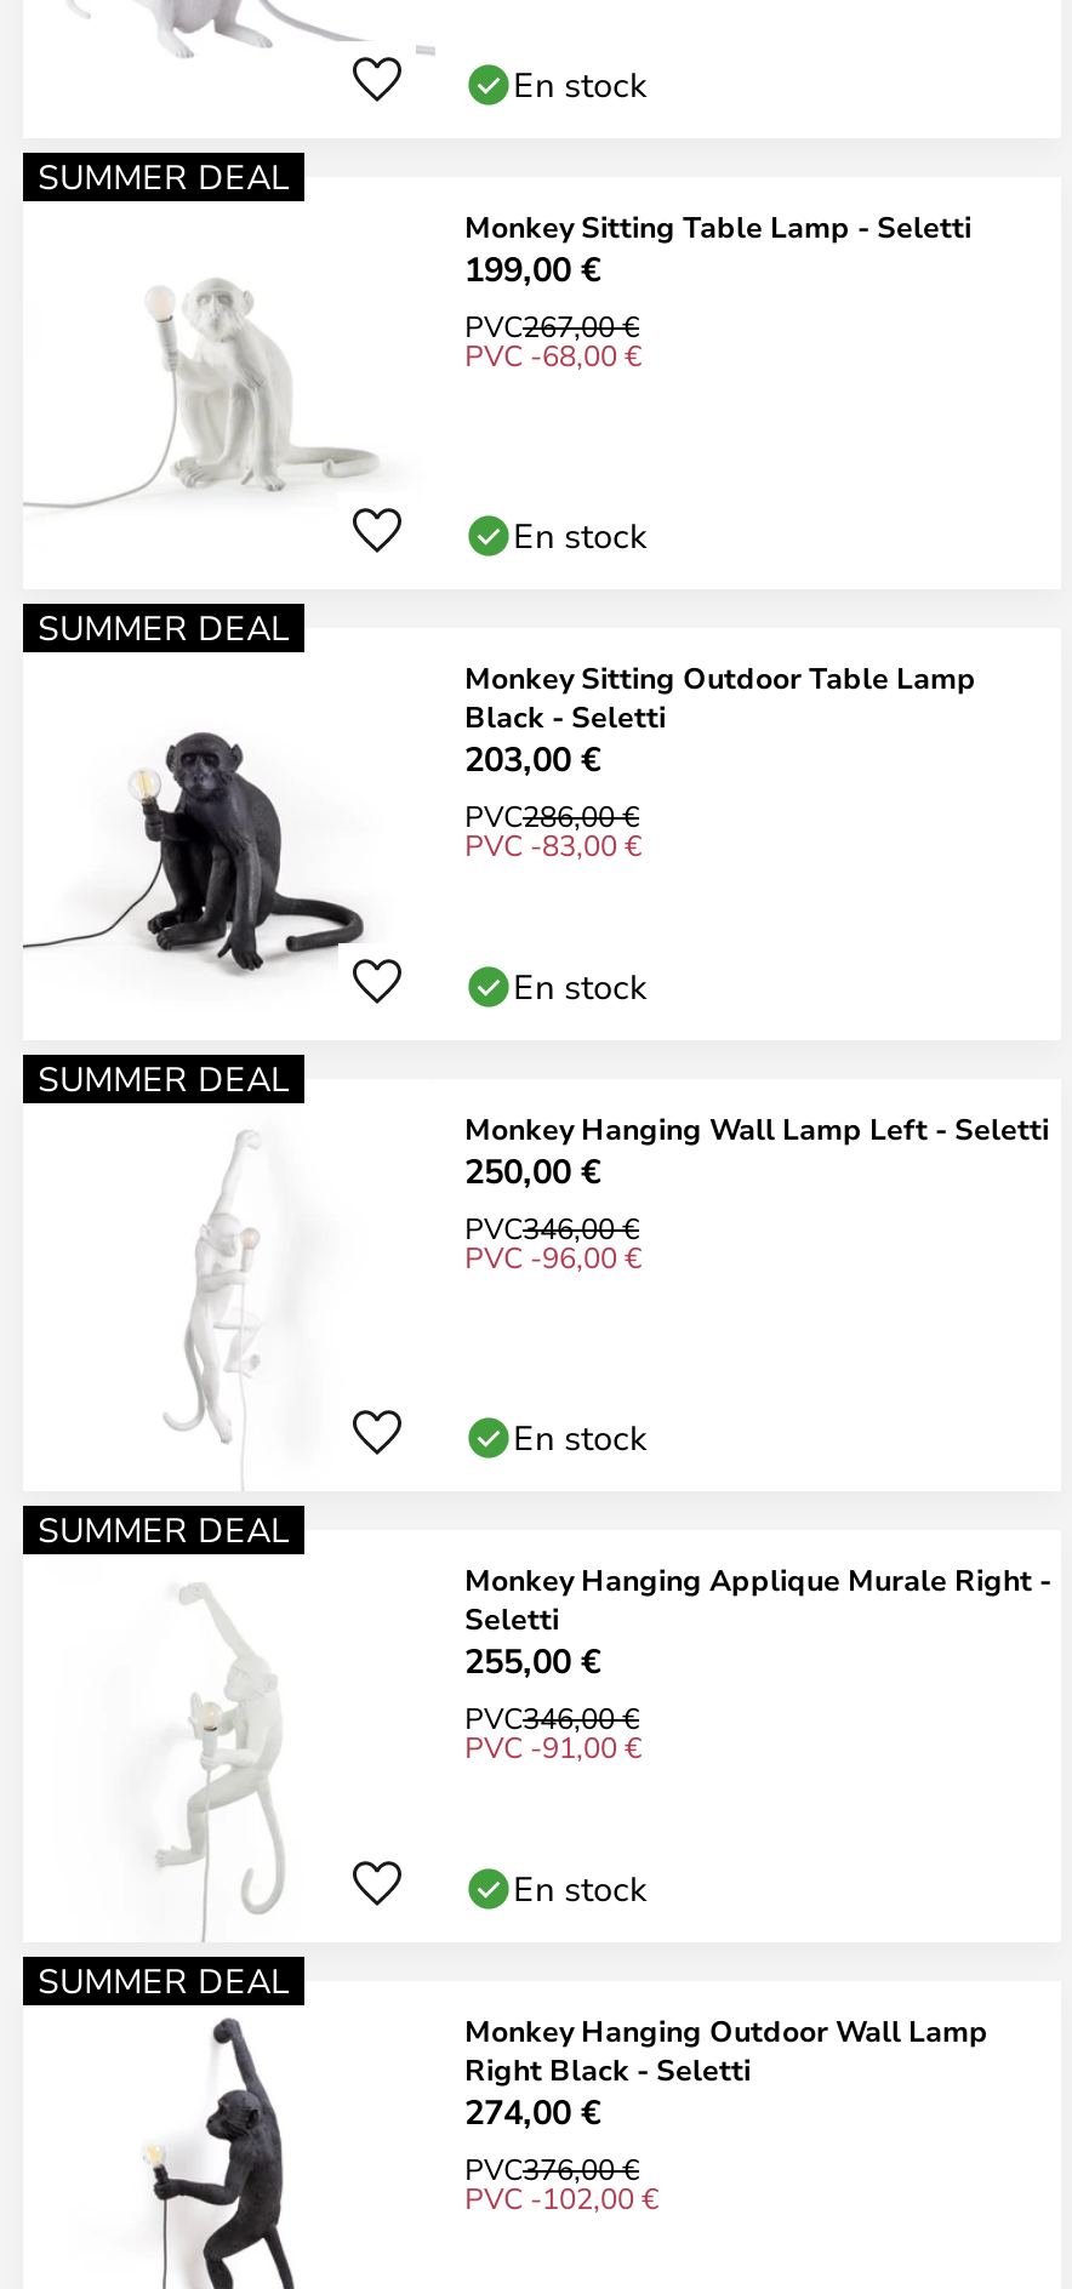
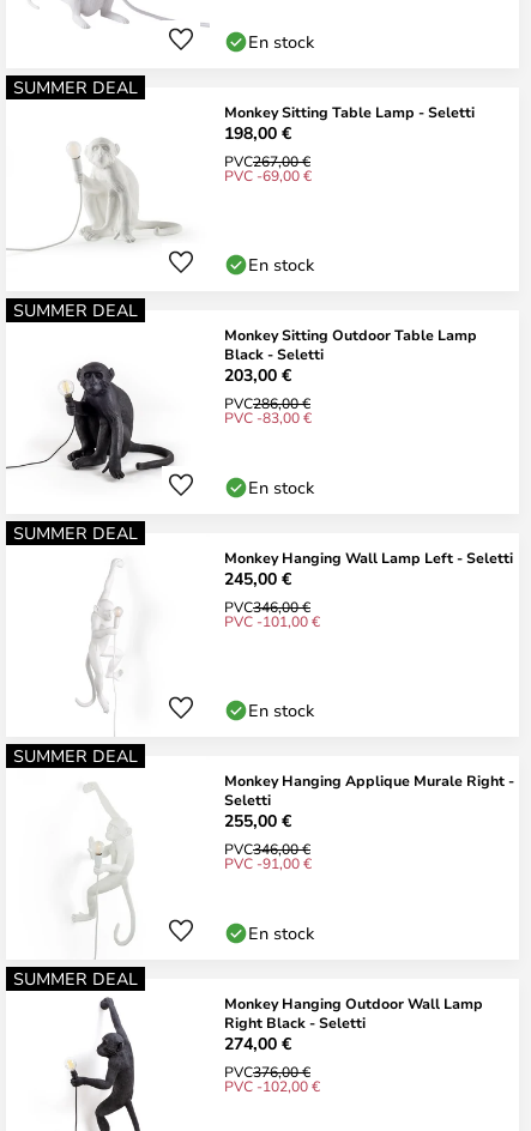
[464,245,600,291] 199,00 € -> [224,121,291,144] 198,00 €
[464,335,642,373] PVC -68,00 € -> [224,165,312,185] PVC -69,00 €
[464,1147,600,1193] 250,00 € -> [224,567,291,589] 245,00 €
[464,1237,642,1275] PVC -96,00 € -> [224,611,320,630] PVC -101,00 €

